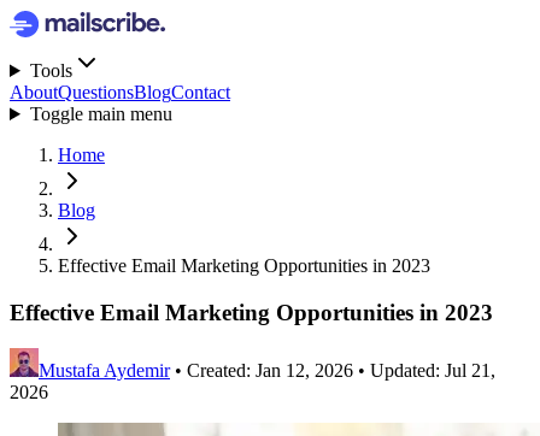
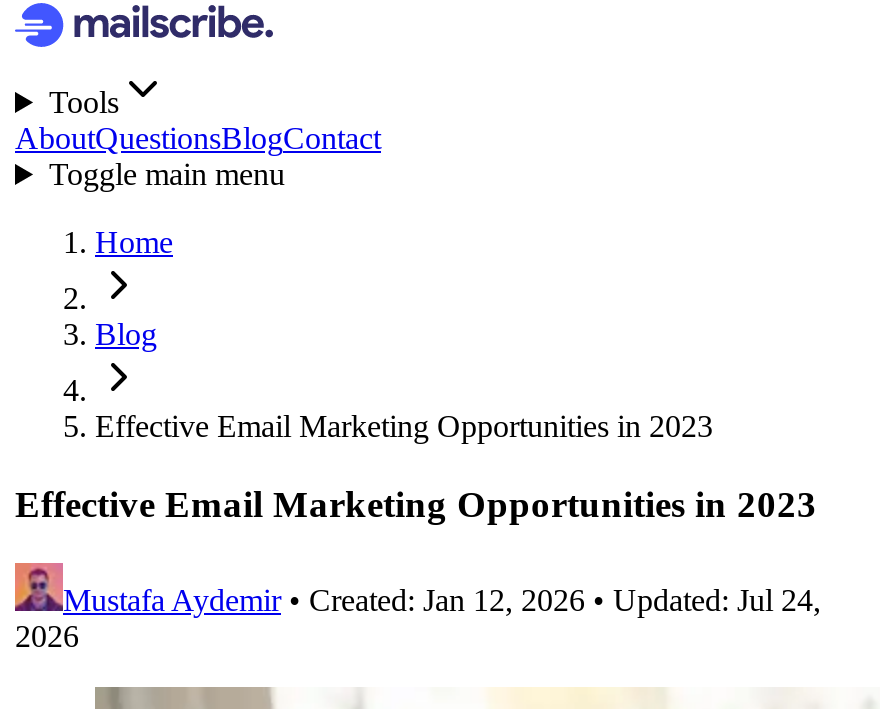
[39,361,495,381] Mustafa Aydemir • Created: Jan 12, 2026 • Updated: Jul 21, -> [63,584,821,618] Mustafa Aydemir • Created: Jan 12, 2026 • Updated: Jul 24,

